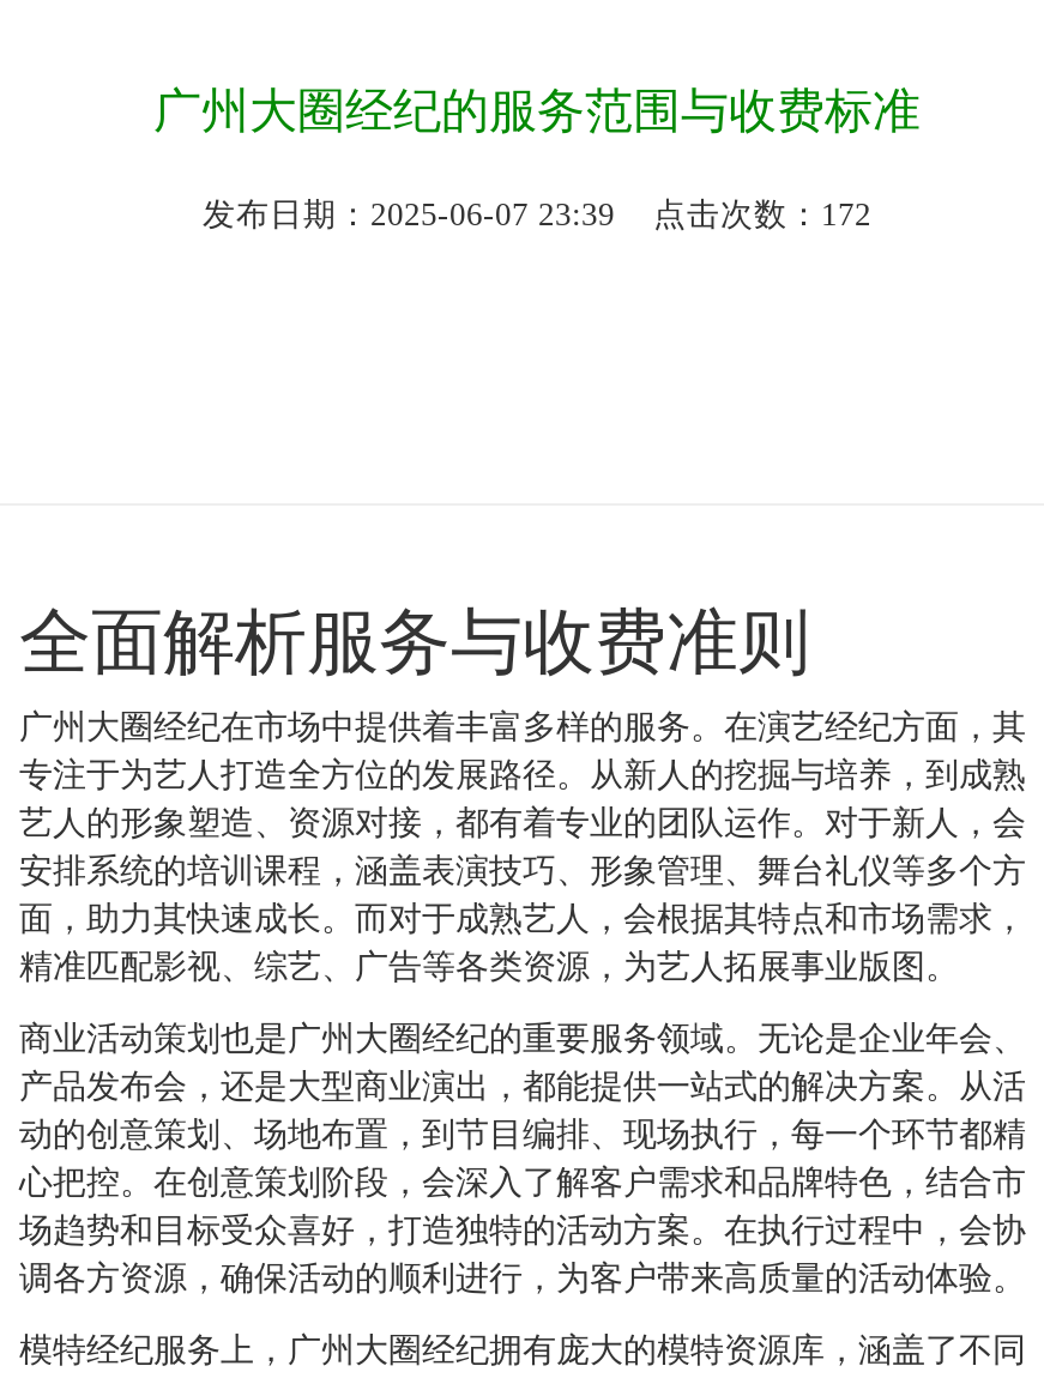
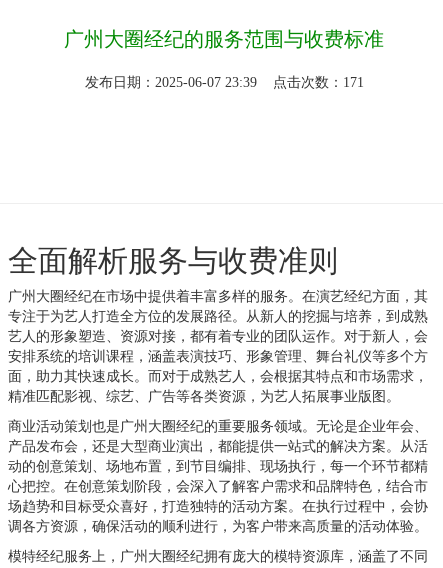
[203,197,871,232] 发布日期：2025-06-07 23:39 点击次数：172 -> [84,75,363,90] 发布日期：2025-06-07 23:39 点击次数：171

